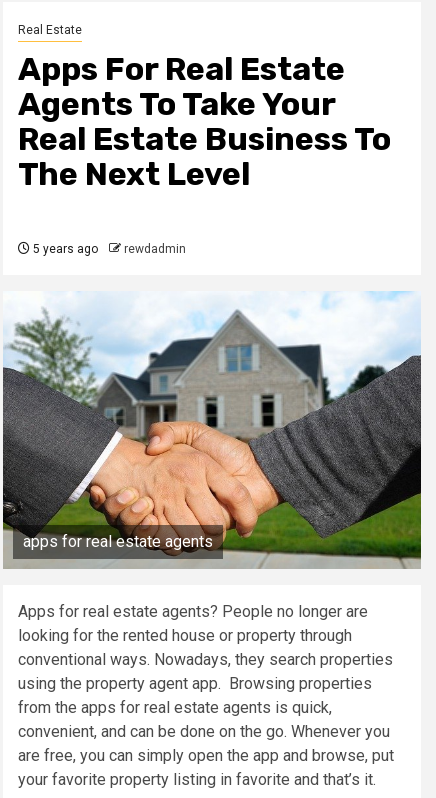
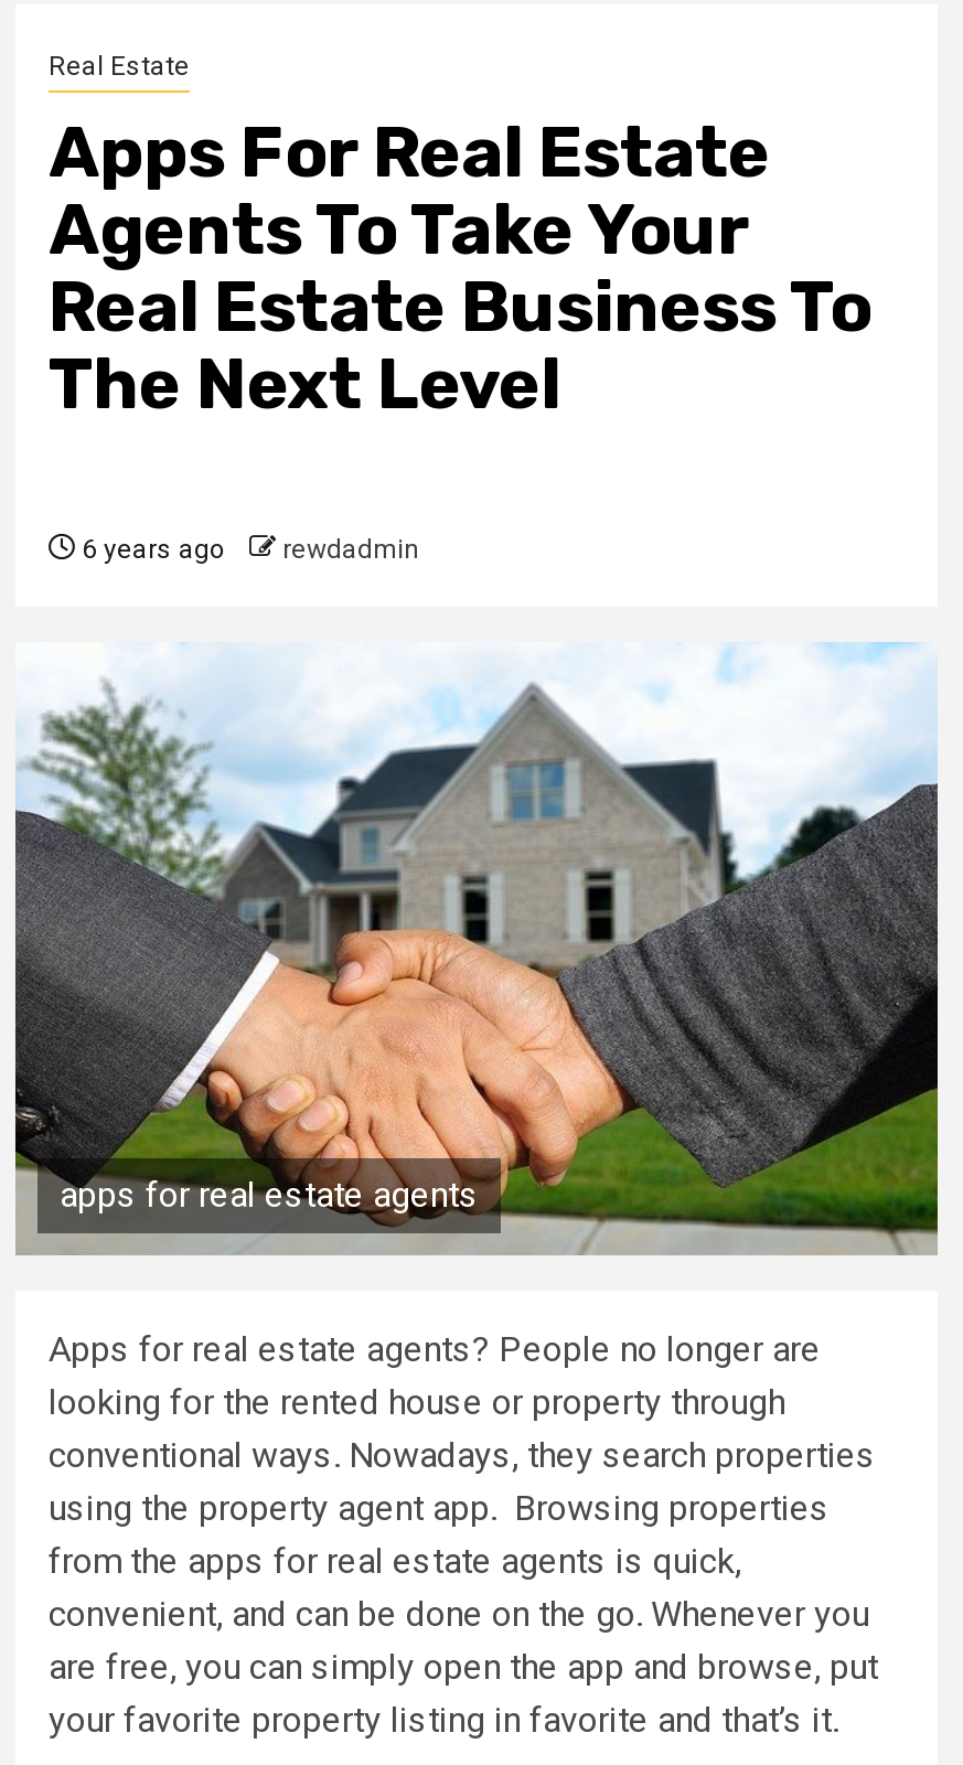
[30,242,186,256] 5 years ago rewdadmin -> [75,534,419,565] 6 years ago rewdadmin

